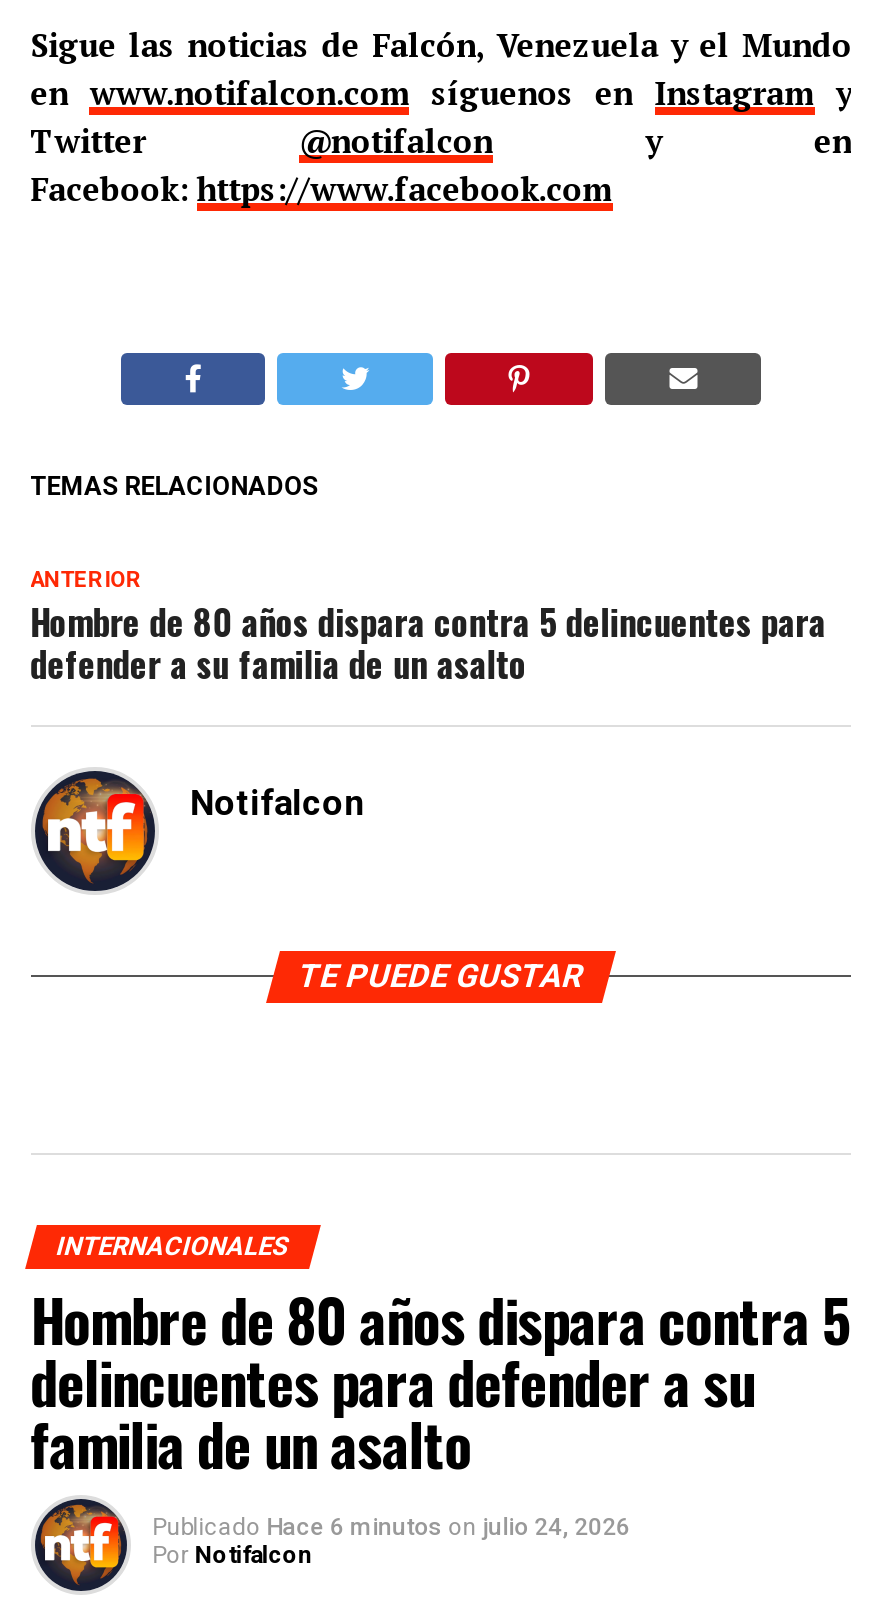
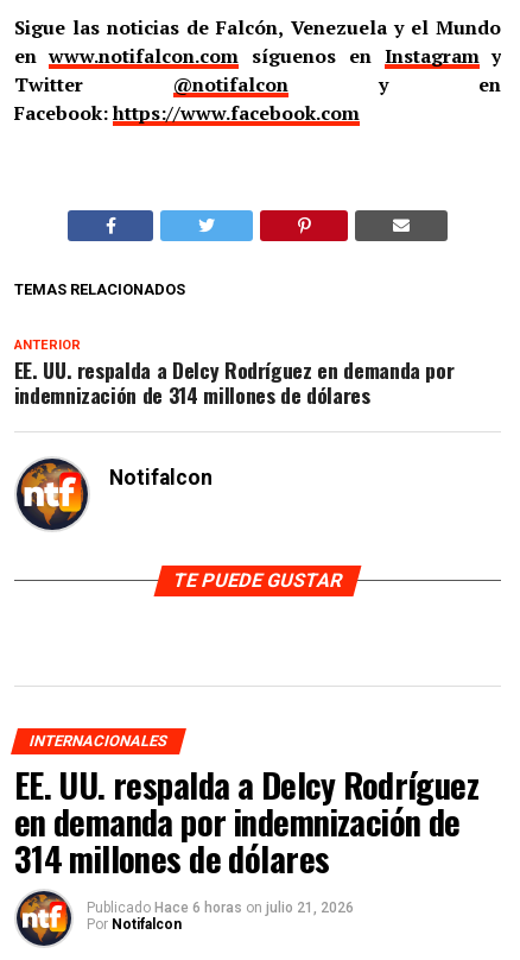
[30,594,826,688] Hombre de 80 años dispara contra 5 delincuentes para | defender a su familia de un asalto -> [14,354,454,410] EE. UU. respalda a Delcy Rodríguez en demanda por | indemnización de 314 millones de dólares
[30,1276,851,1540] Hombre de 80 años dispara contra 5 | delincuentes para defender a su | familia de un asalto | Publicado Hace 6 minutos on julio 24, 2026 -> [14,759,479,916] EE. UU. respalda a Delcy Rodríguez | en demanda por indemnización de | 314 millones de dólares | Publicado Hace 6 horas on julio 21, 2026

